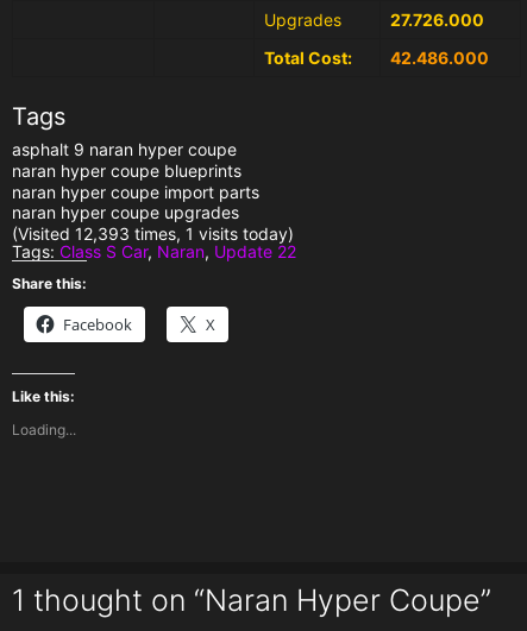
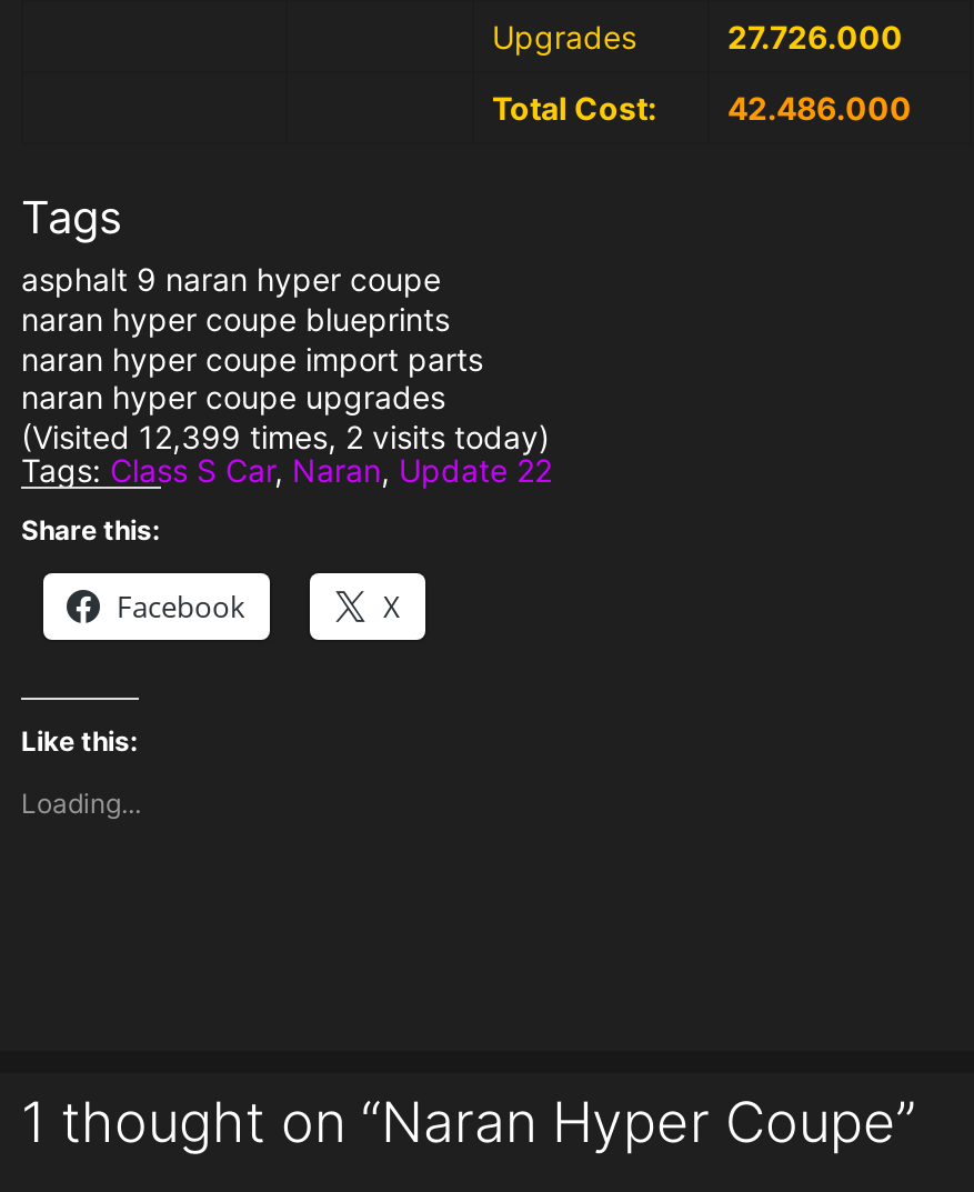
[12,224,294,244] (Visited 12,393 times, 1 visits today) -> [21,418,550,456] (Visited 12,399 times, 2 visits today)

